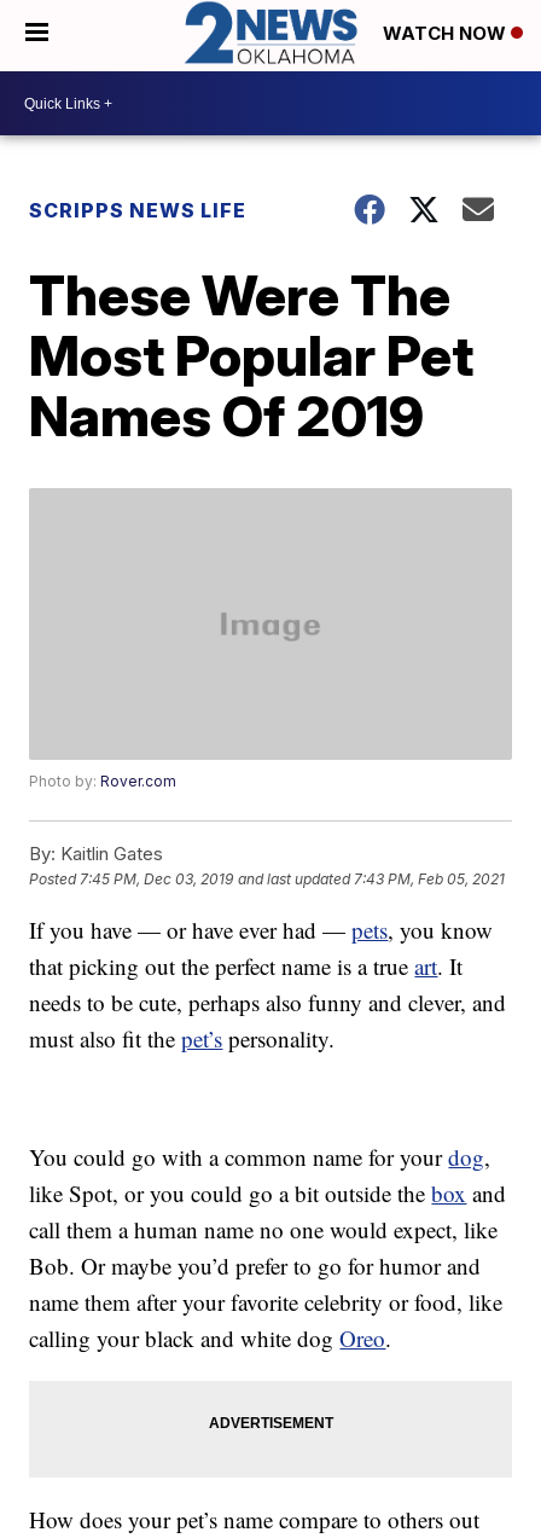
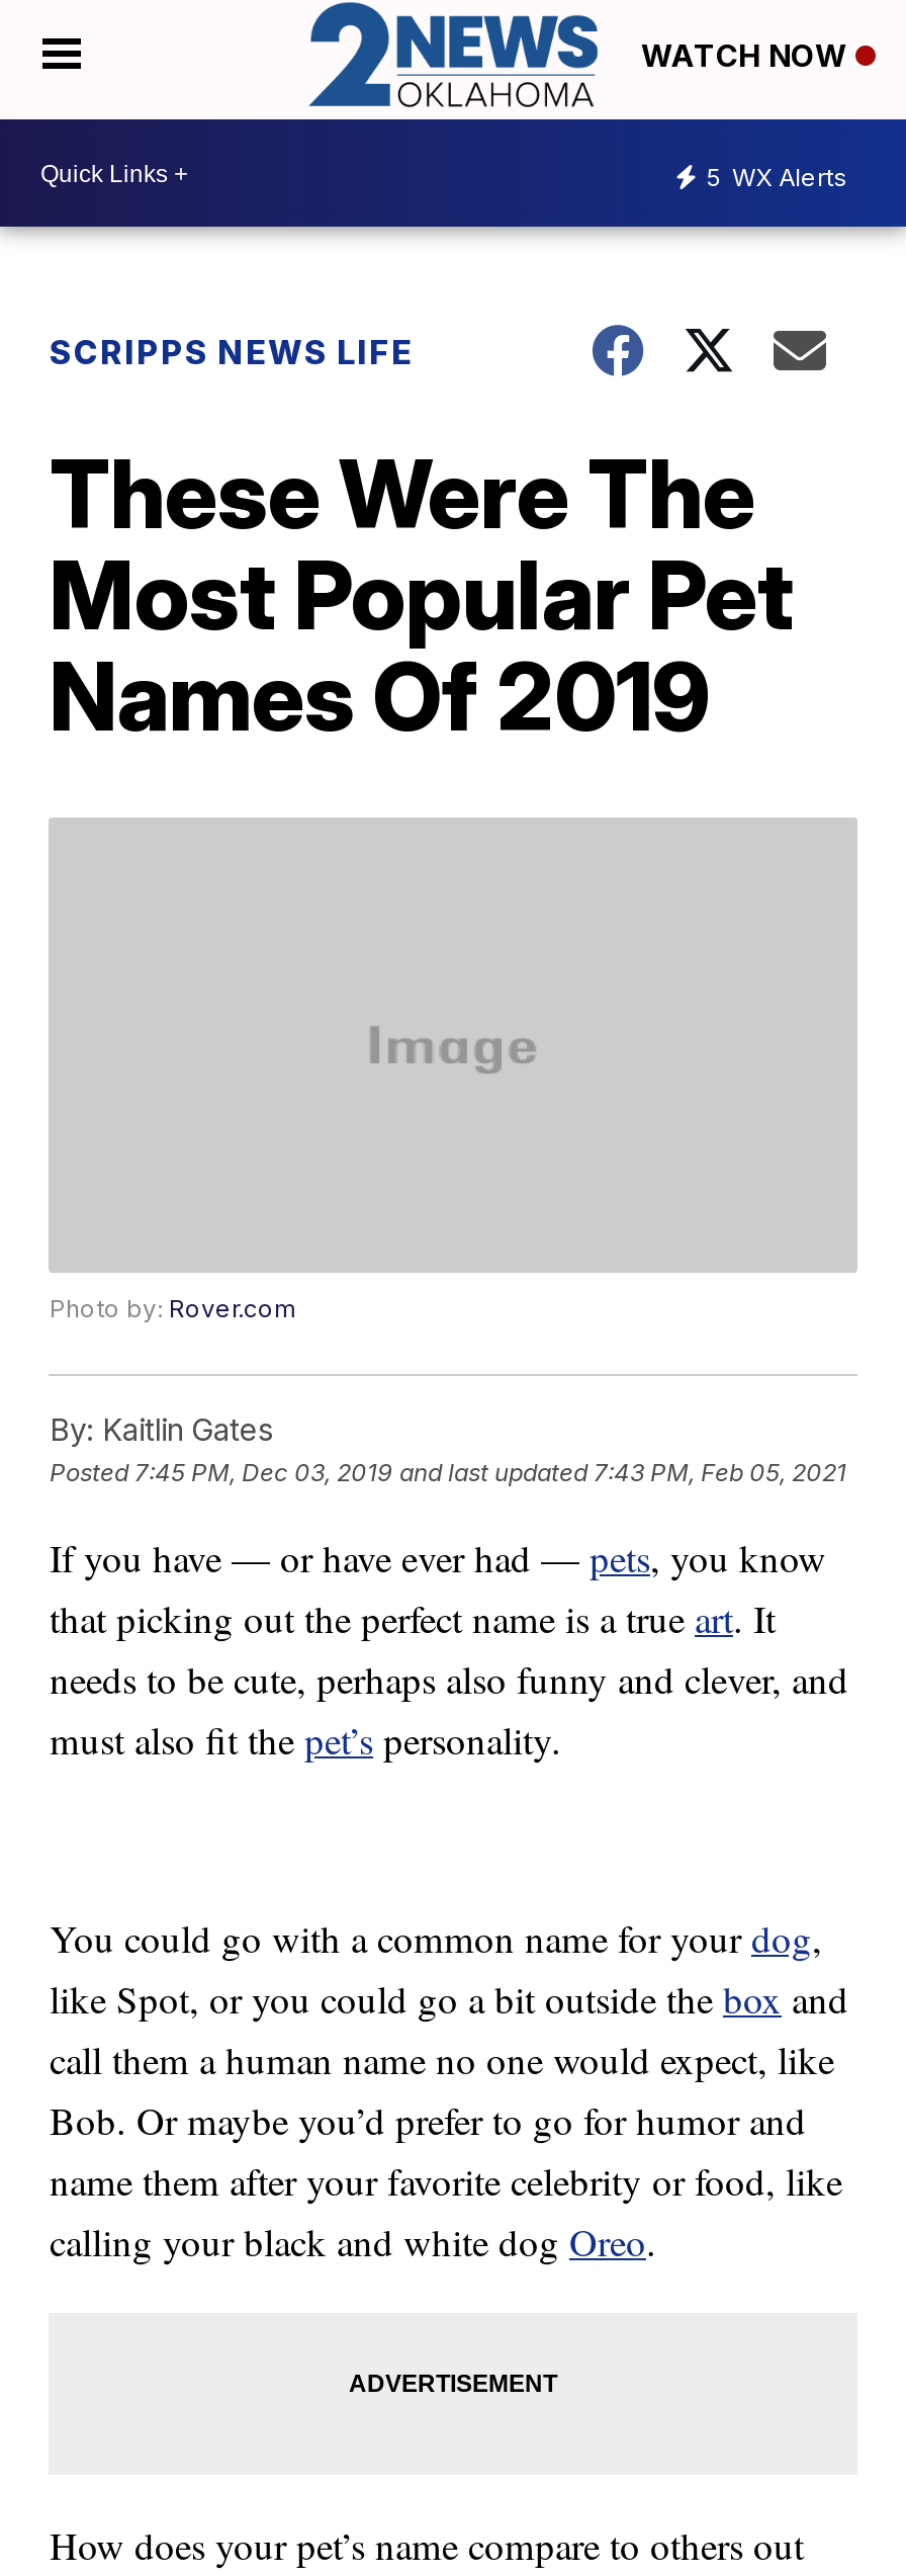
none -> [706,161,847,191] 5 WX Alerts

